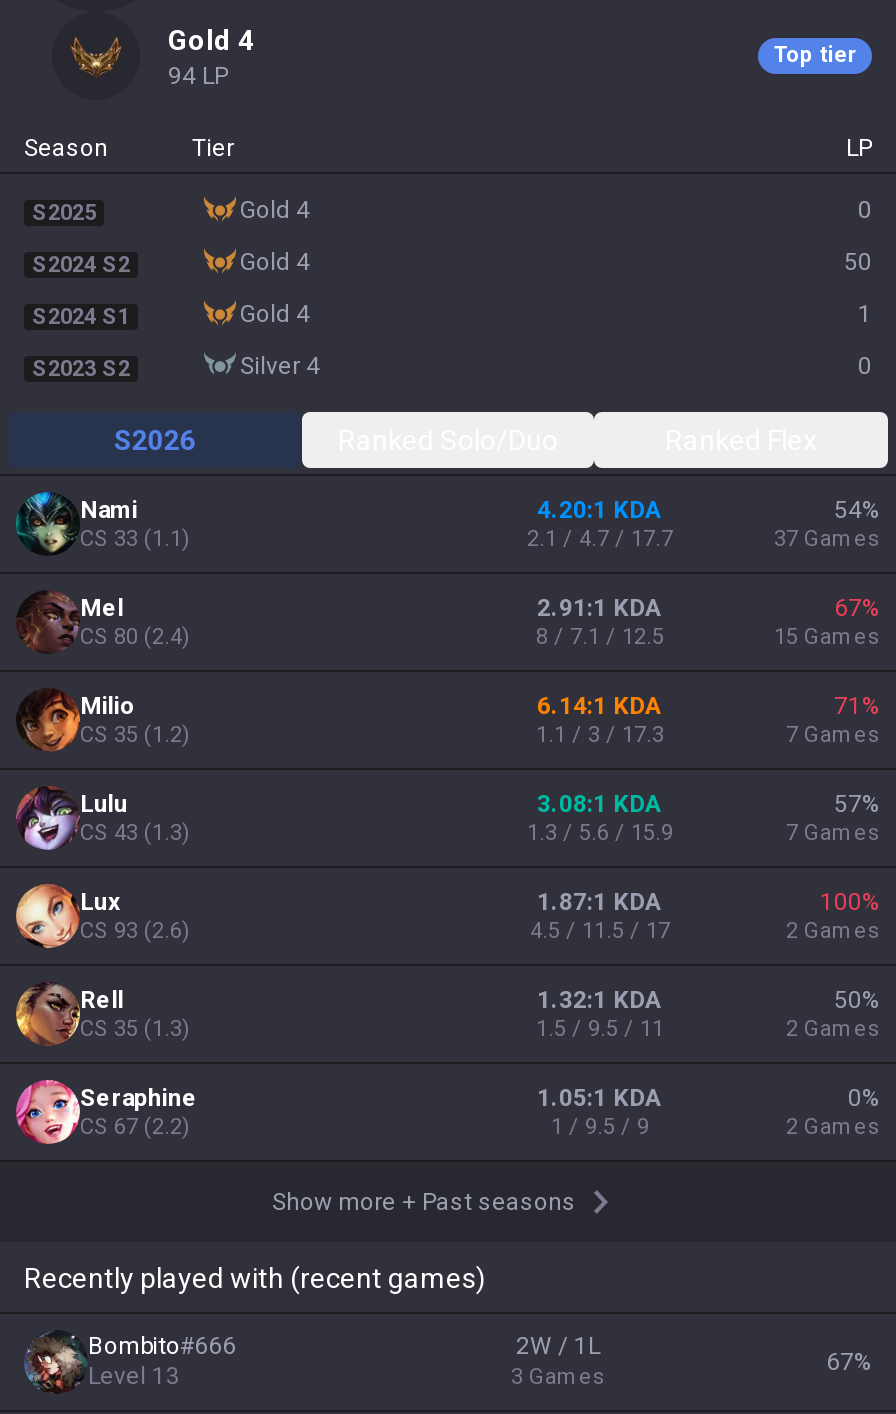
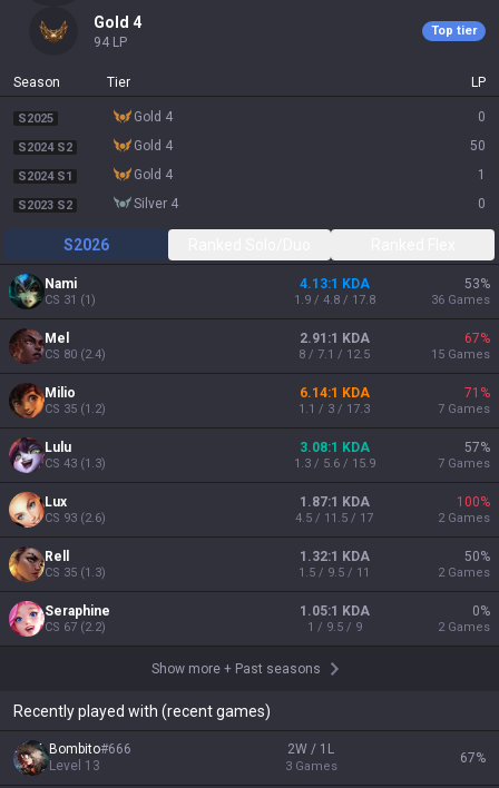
[537,496,663,524] 4.20:1 KDA -> [299,276,369,292] 4.13:1 KDA
[834,496,880,524] 54% -> [464,276,490,292] 53%
[80,526,190,552] CS 33 (1.1) -> [45,293,96,307] CS 31 (1)
[527,526,673,552] 2.1 / 4.7 / 17.7 -> [293,293,375,307] 1.9 / 4.8 / 17.8
[774,526,880,552] 37 Games -> [431,293,490,307] 36 Games

